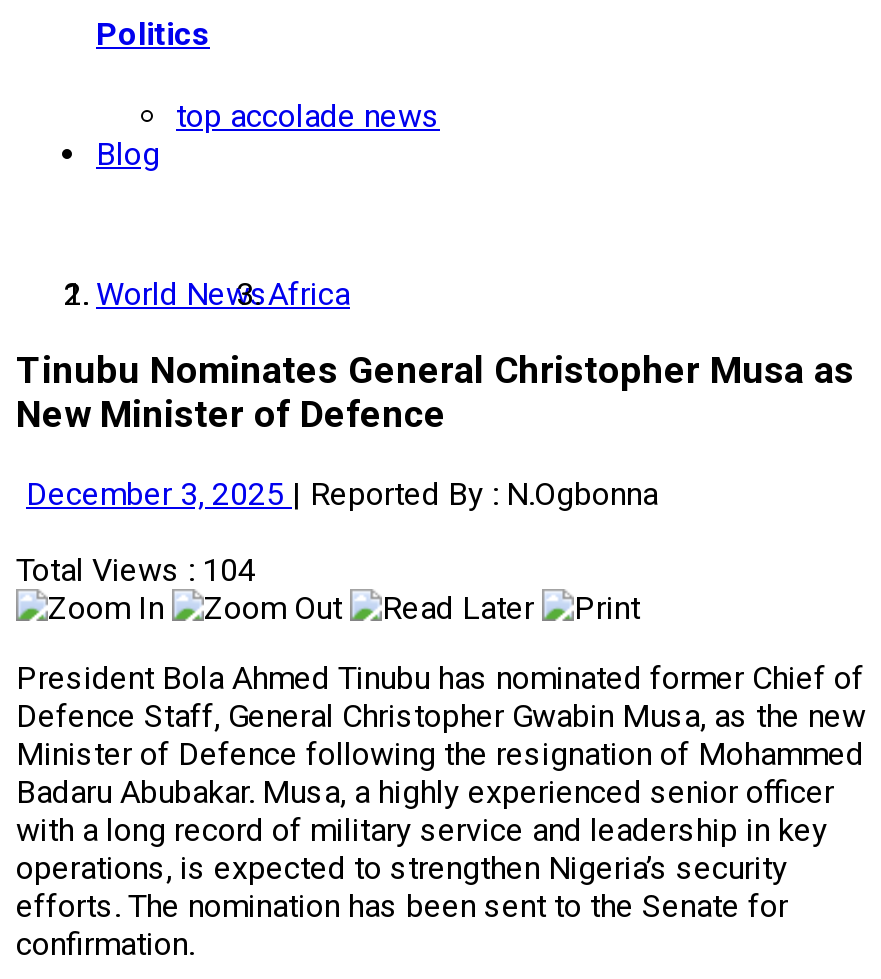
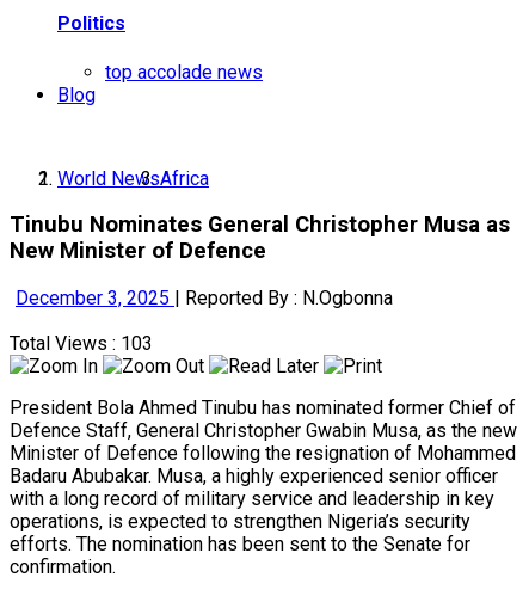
[16,551,256,589] Total Views : 104 -> [10,332,153,355] Total Views : 103

